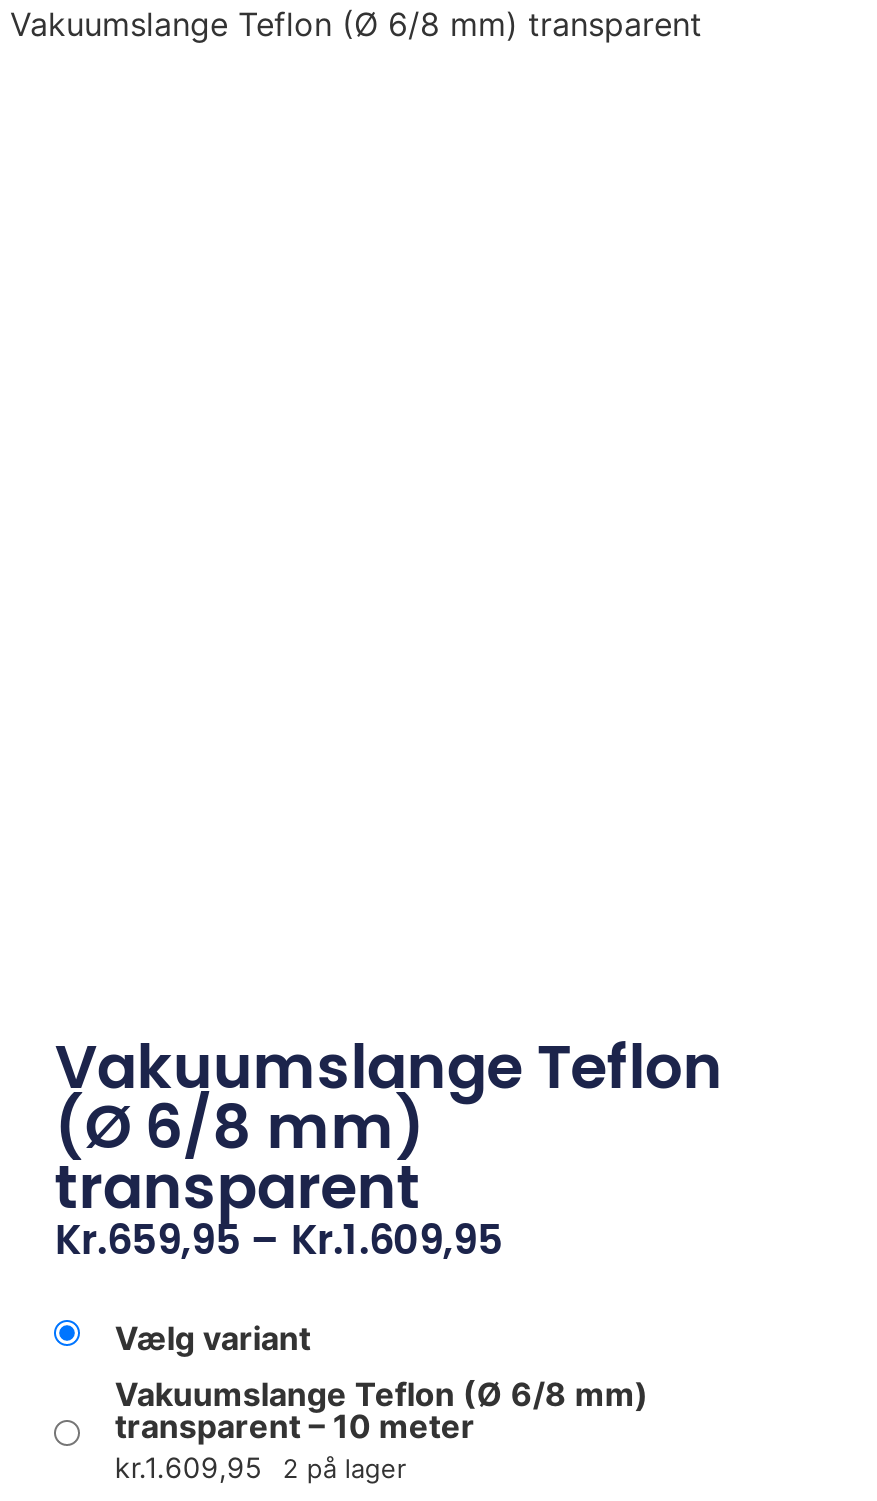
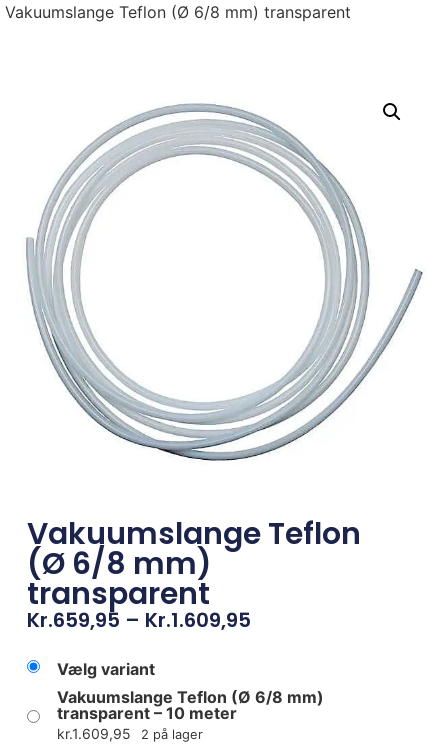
none -> [25,102,424,462] [image]

